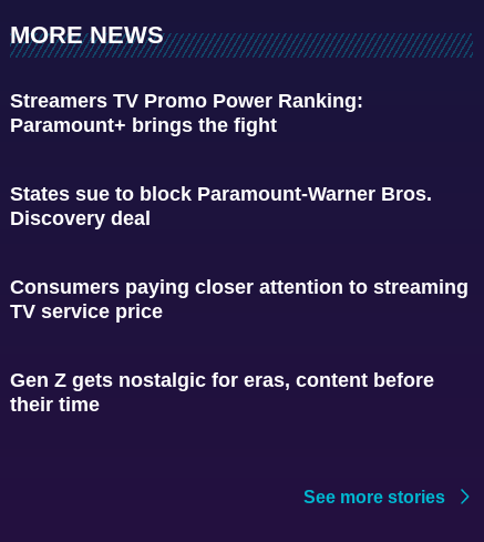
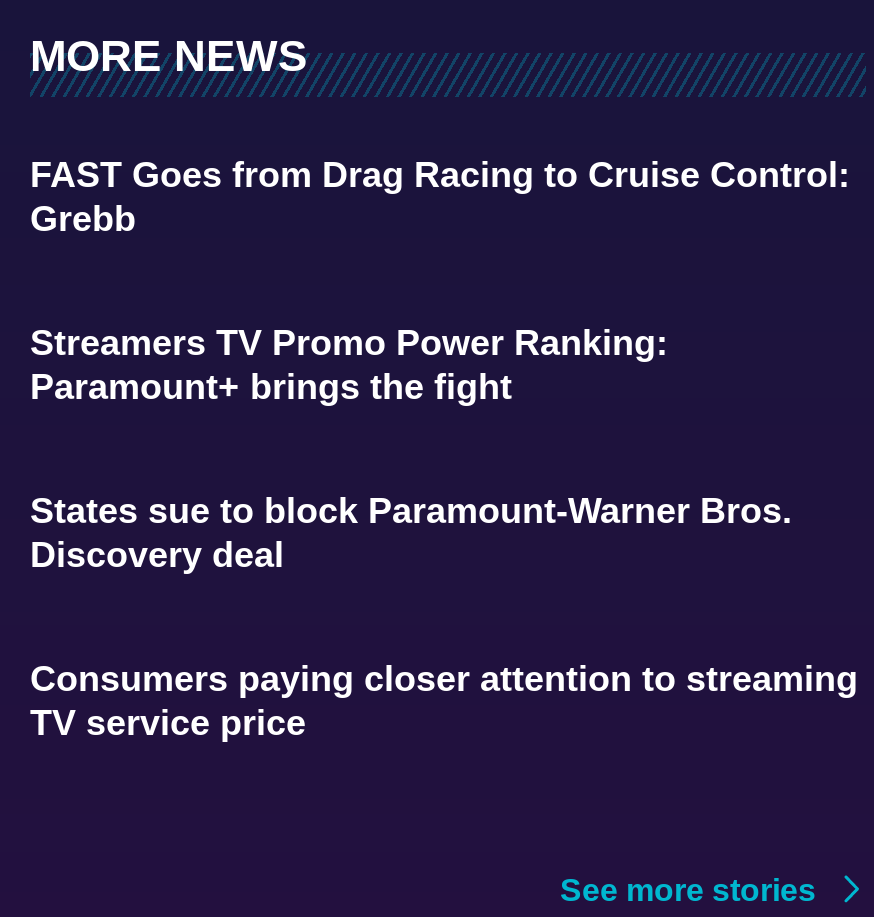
none -> [30,154,850,238] FAST Goes from Drag Racing to Cruise Control: | Grebb
moved [10,89,468,322] -> [30,322,858,742]: Streamers TV Promo Power Ranking: | Paramount+ brings the fight | States sue to block Paramount-Warner Bros. | Discovery deal | Consumers paying closer attention to streaming | TV service price
[10,369,434,415] Gen Z gets nostalgic for eras, content before | their time -> none

